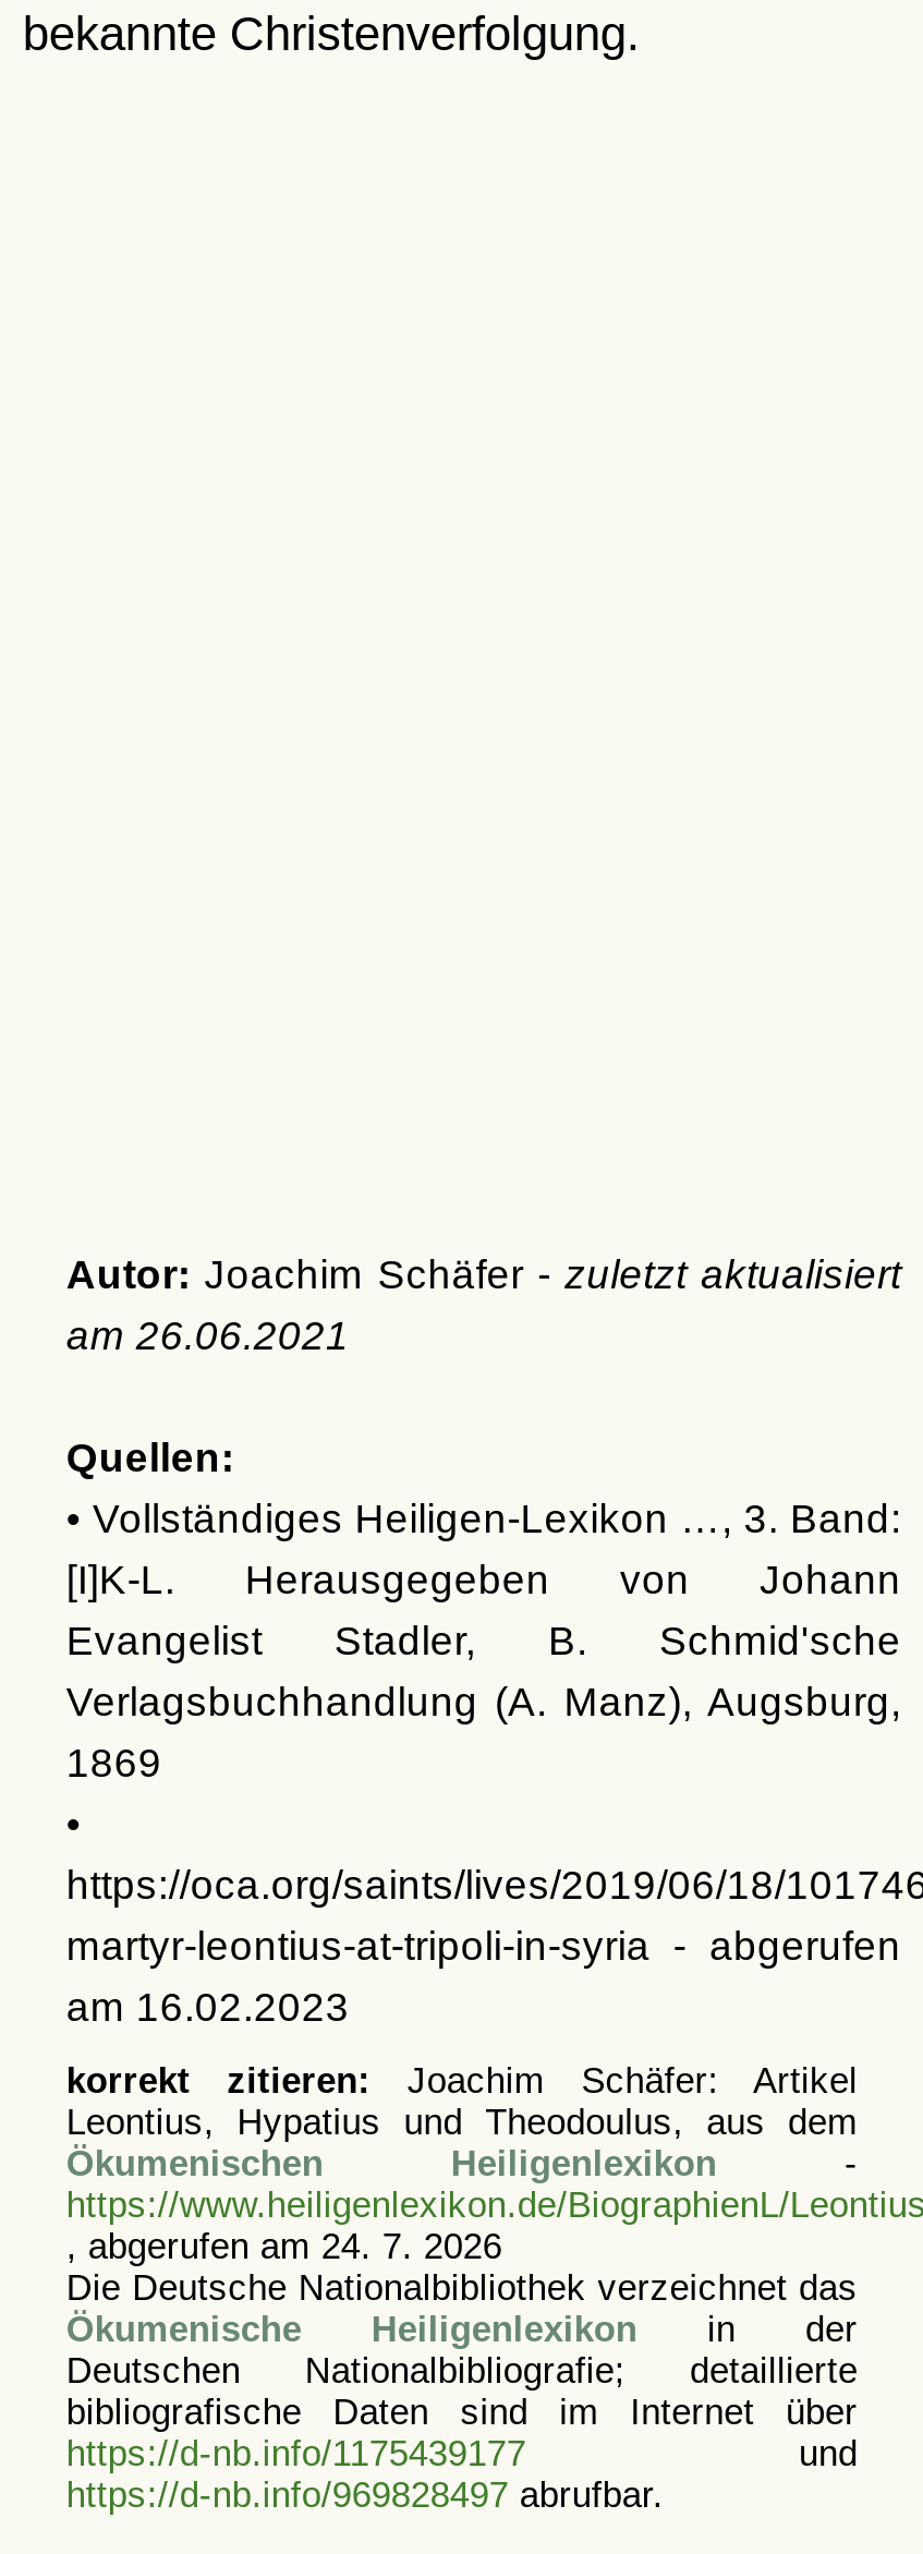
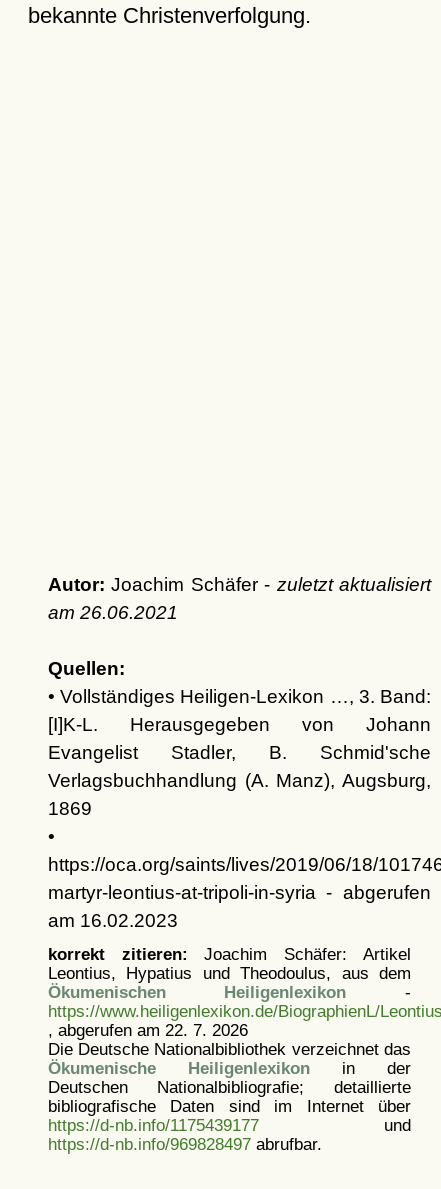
[66,2225,502,2265] , abgerufen am 24. 7. 2026 -> [48,1021,248,1039] , abgerufen am 22. 7. 2026

